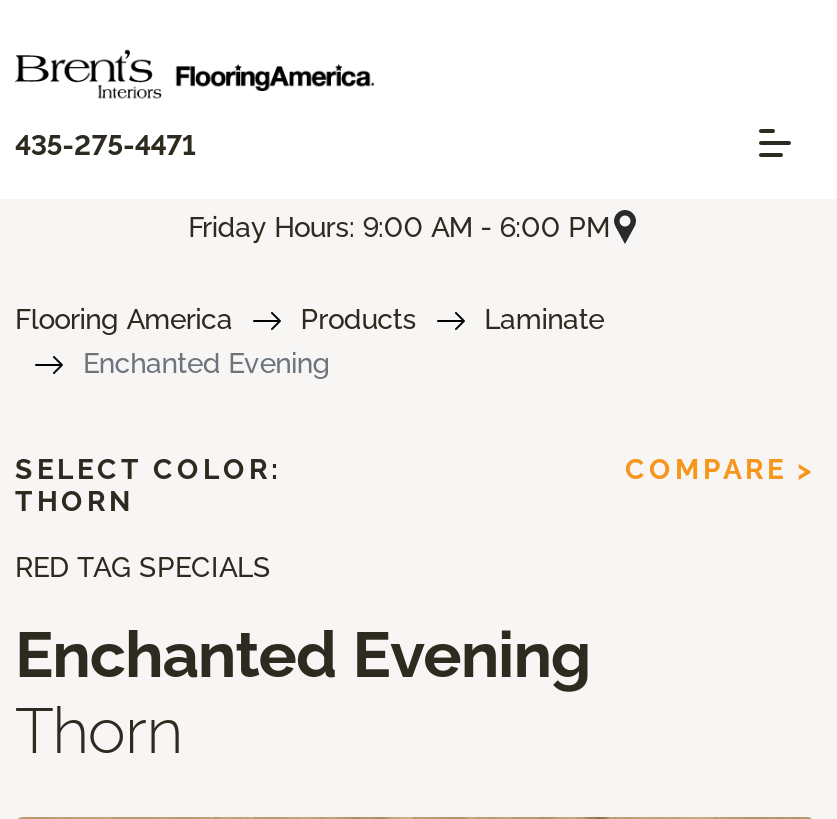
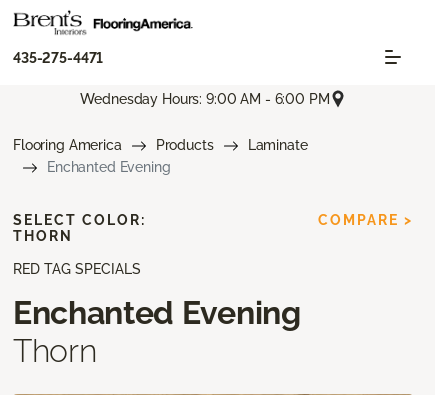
[188,210,610,242] Friday Hours: 9:00 AM - 6:00 PM -> [80,91,330,107] Wednesday Hours: 9:00 AM - 6:00 PM

